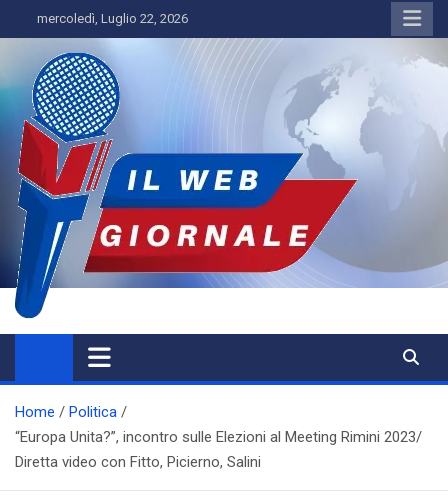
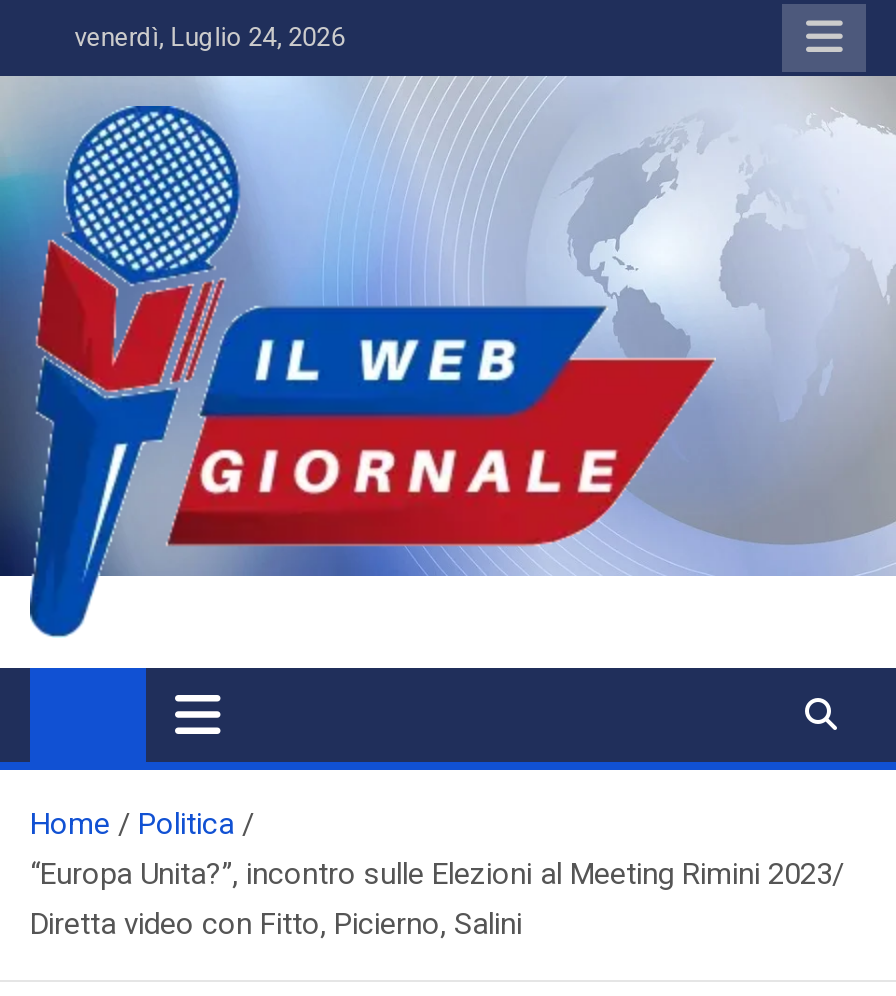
[31,11,188,26] mercoledì, Luglio 22, 2026 -> [62,22,344,52] venerdì, Luglio 24, 2026

